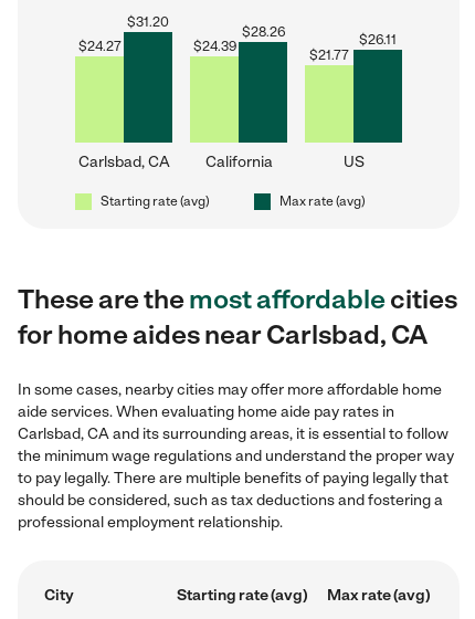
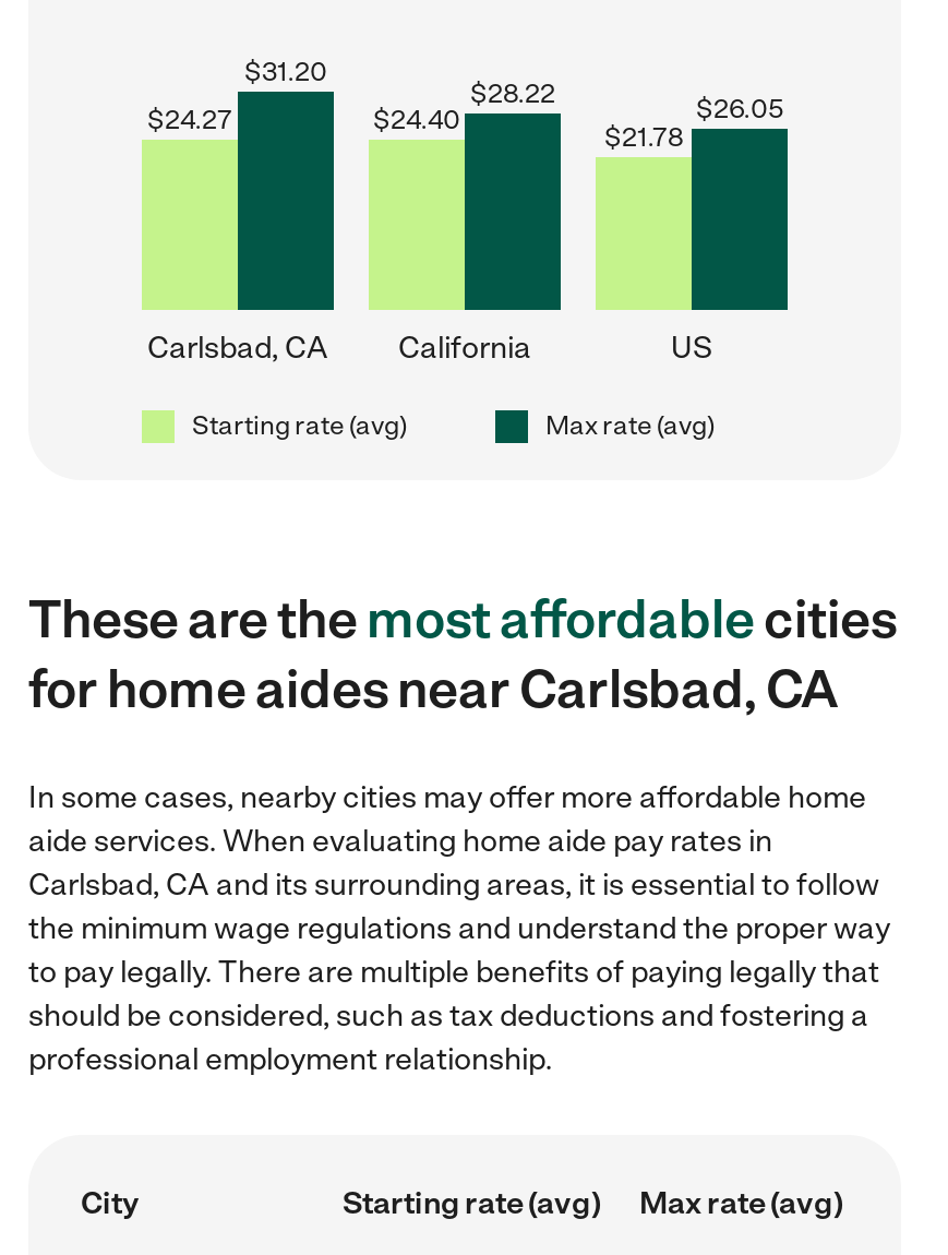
[241,24,284,40] $28.26 -> [470,79,555,109] $28.22
[359,32,397,48] $26.11 -> [696,94,783,124] $26.05
[193,39,236,54] $24.39 -> [373,105,460,135] $24.40
[309,48,349,63] $21.77 -> [604,122,683,153] $21.78

